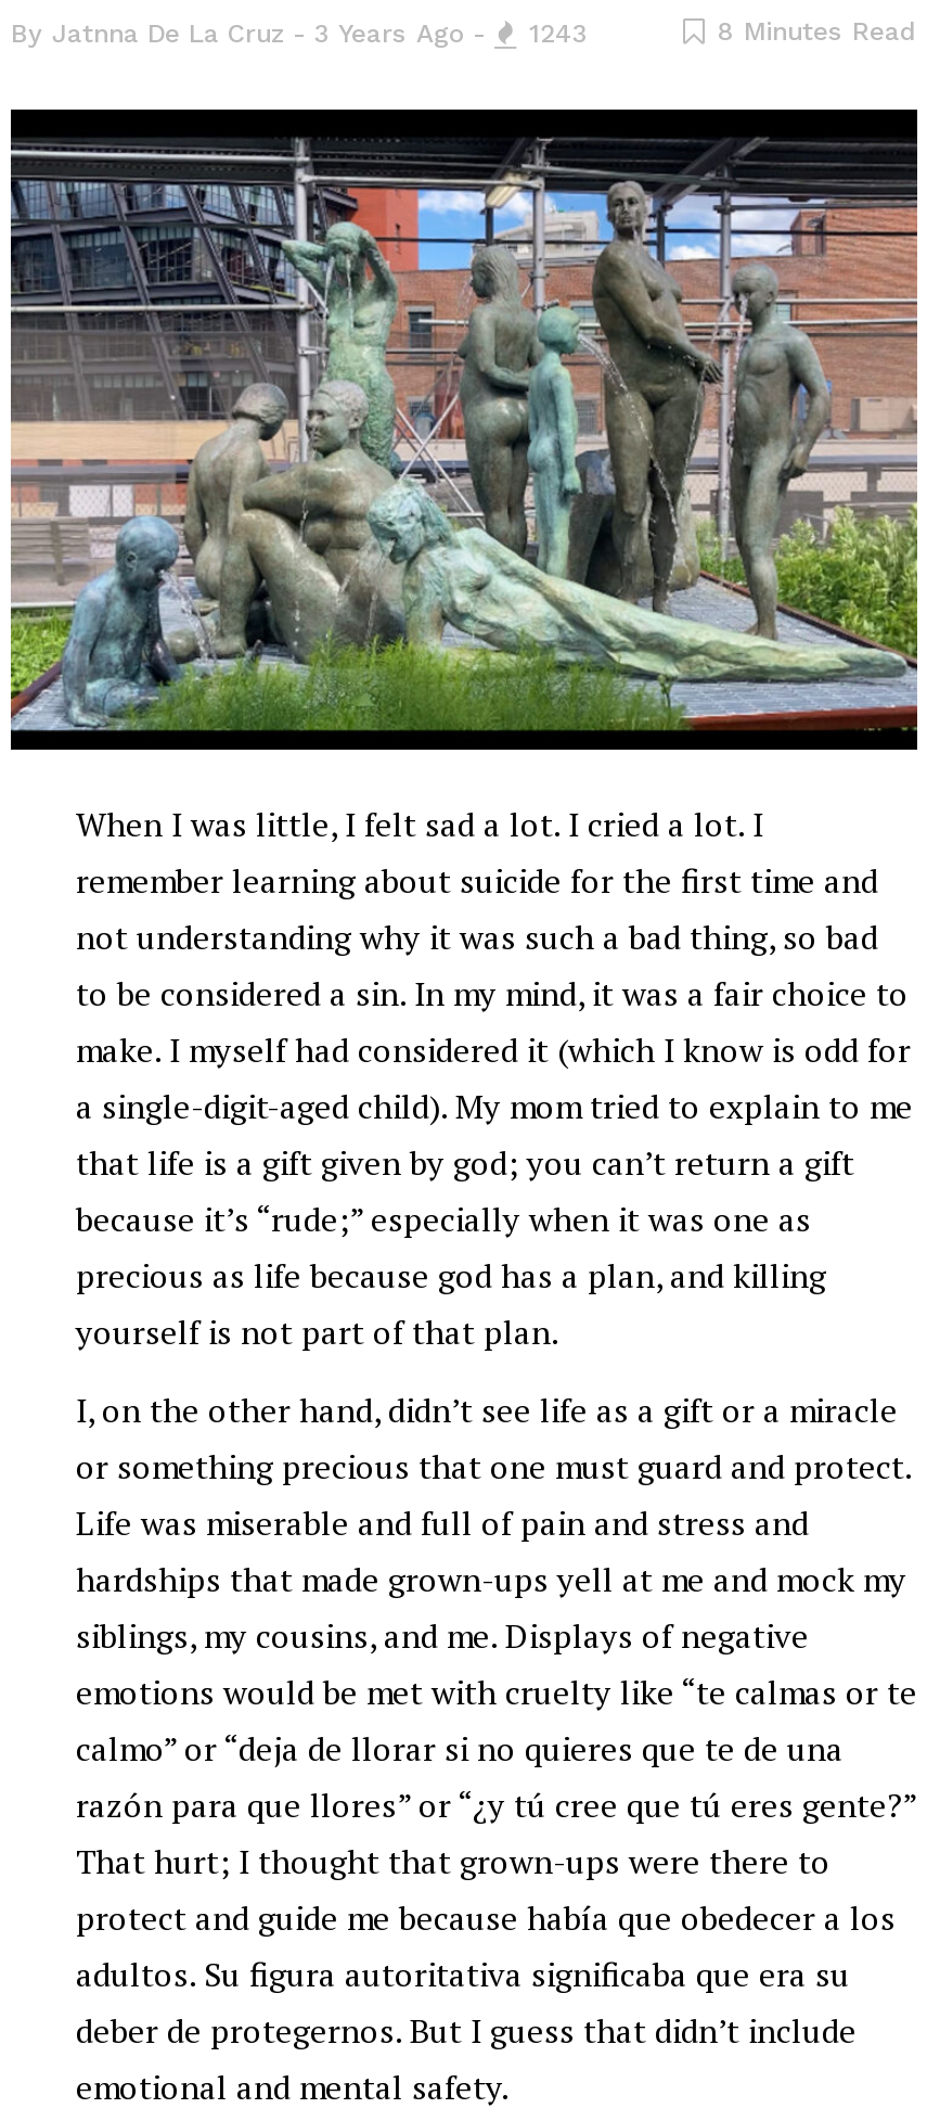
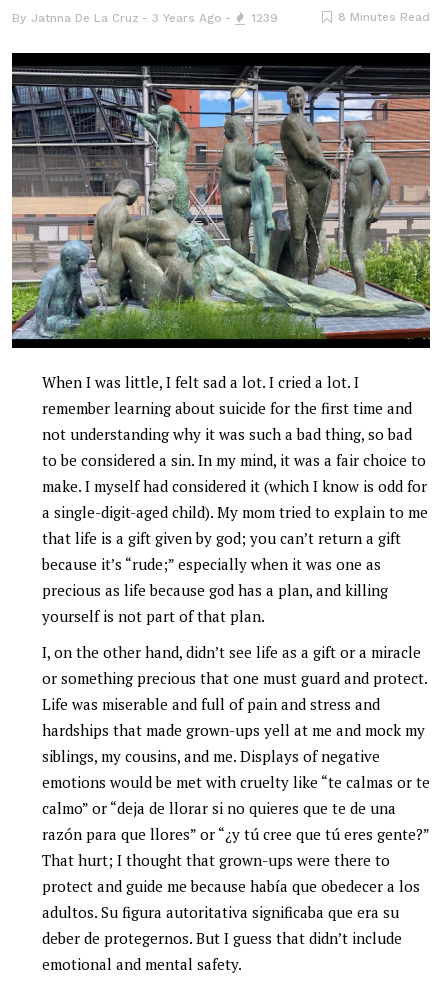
[11,18,588,49] By Jatnna De La Cruz 3 Years Ago 1243 -> [12,11,278,25] By Jatnna De La Cruz 3 Years Ago 1239

